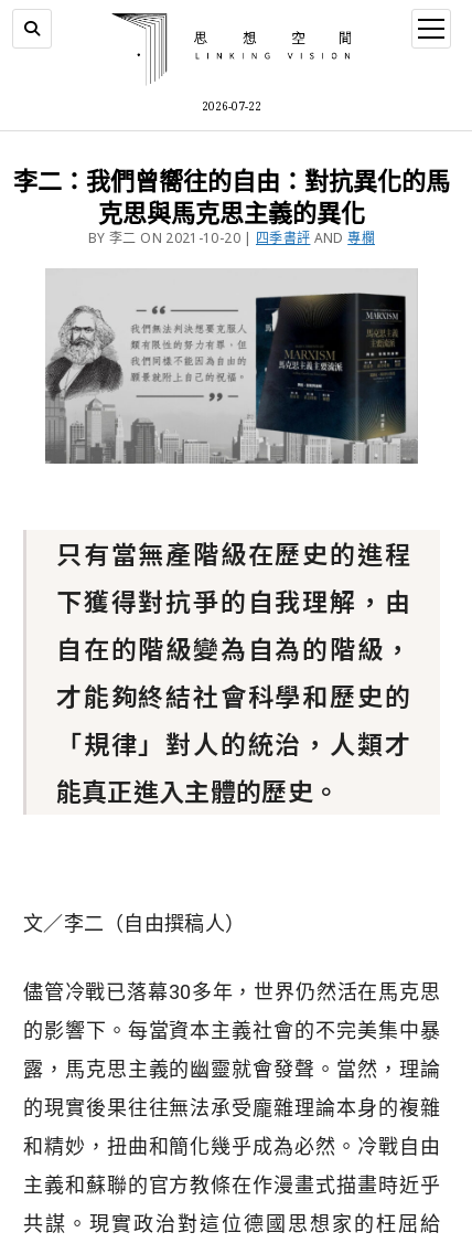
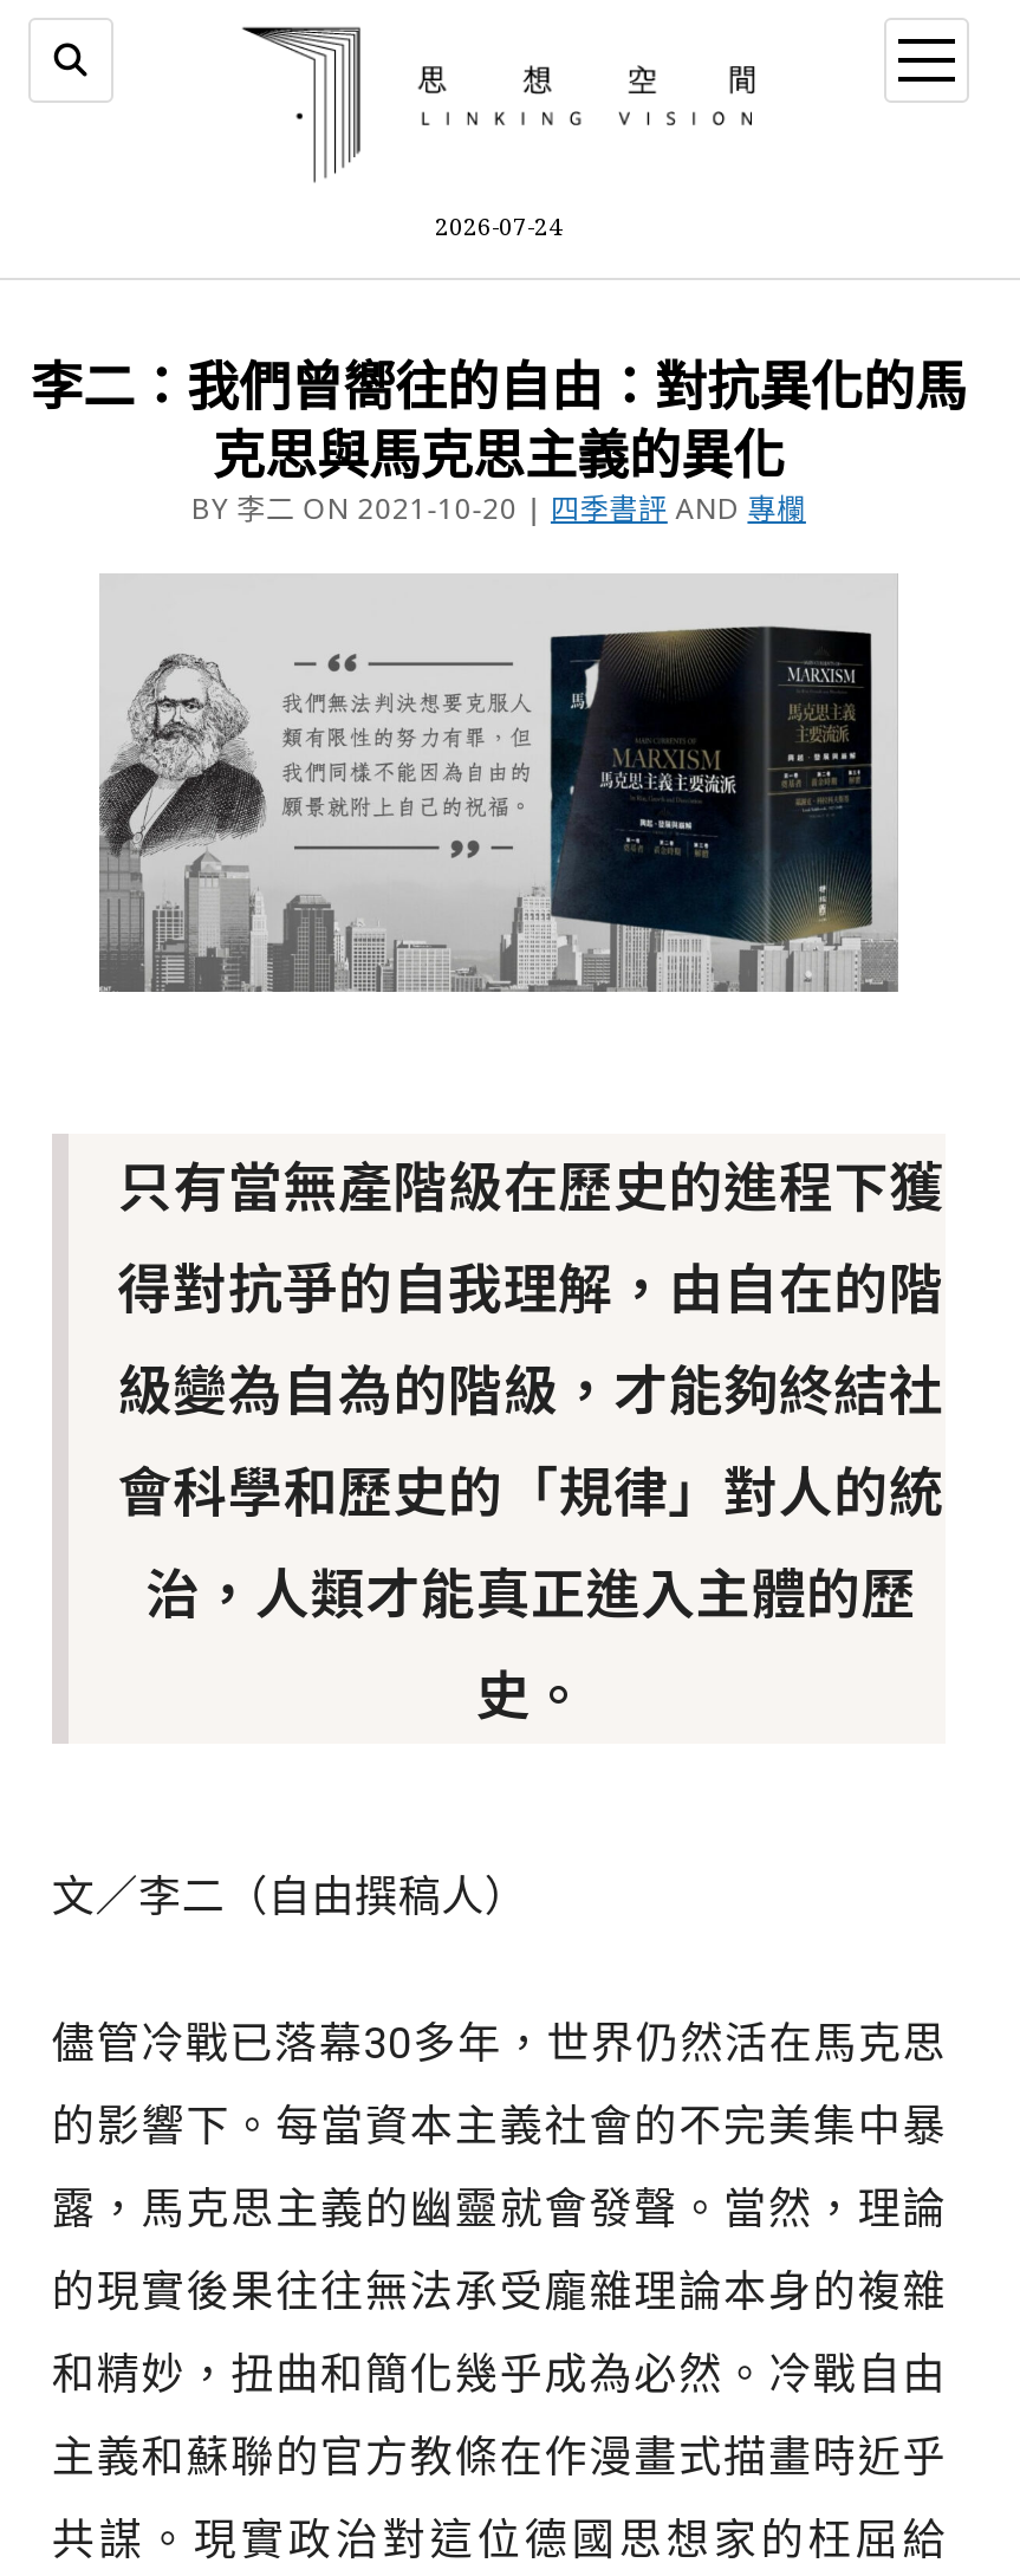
[202,99,261,114] 2026-07-22 -> [435,210,563,243] 2026-07-24

